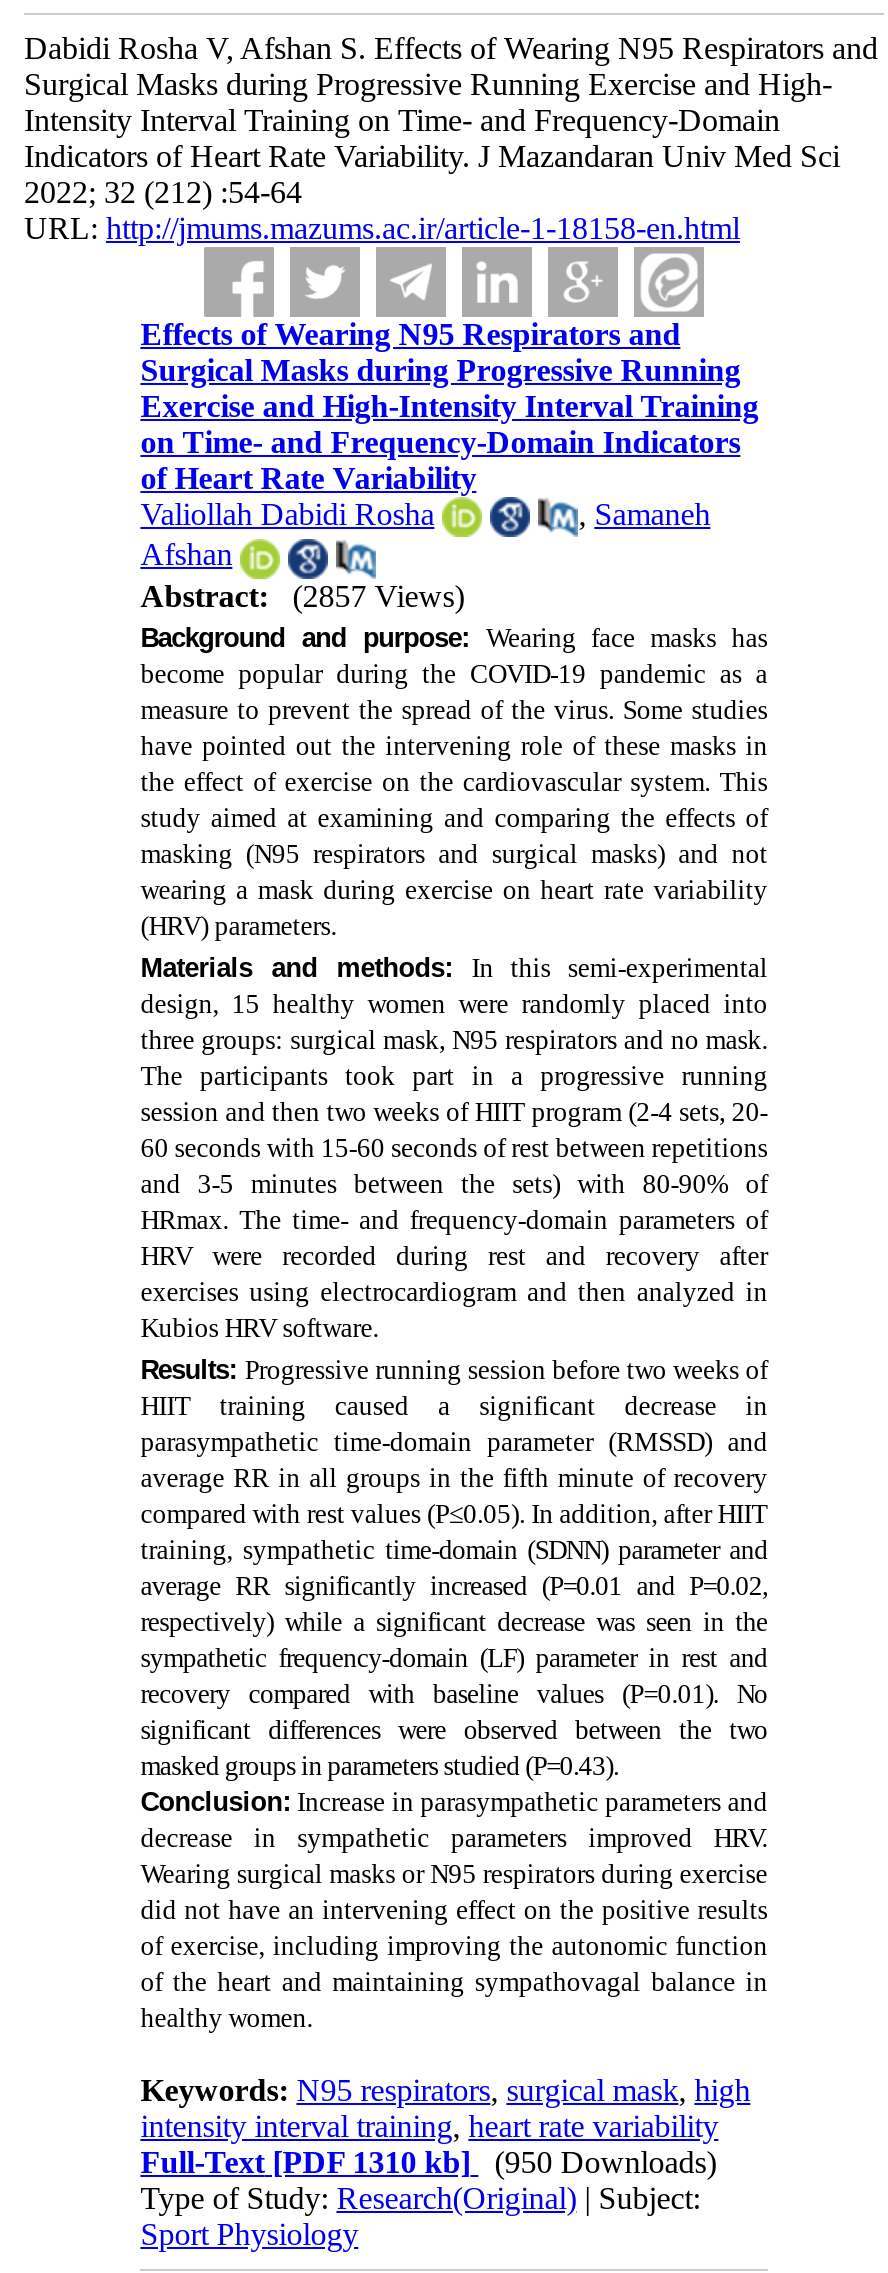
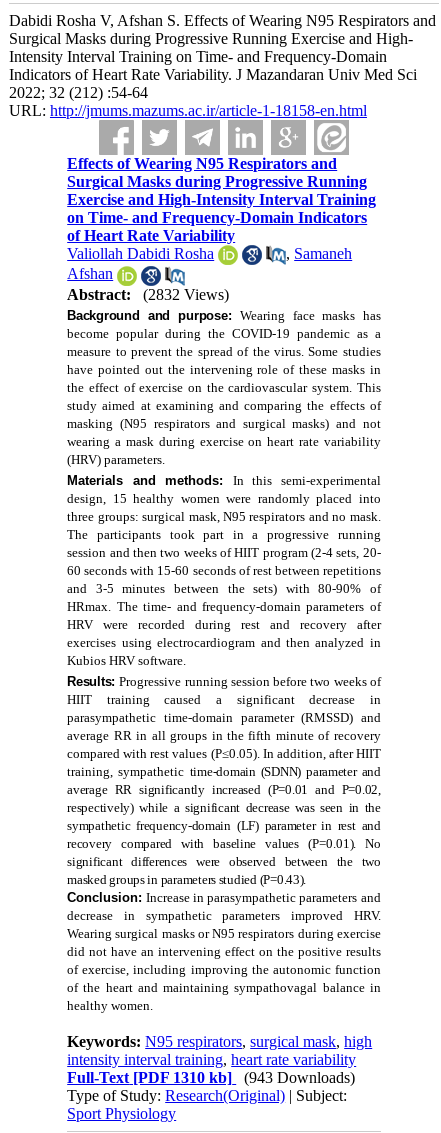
[140,578,464,612] Abstract: (2857 Views) -> [67,286,229,303] Abstract: (2832 Views)
[140,2144,716,2178] Full-Text [PDF 1310 kb] (950 Downloads) -> [67,1069,355,1086] Full-Text [PDF 1310 kb] (943 Downloads)

